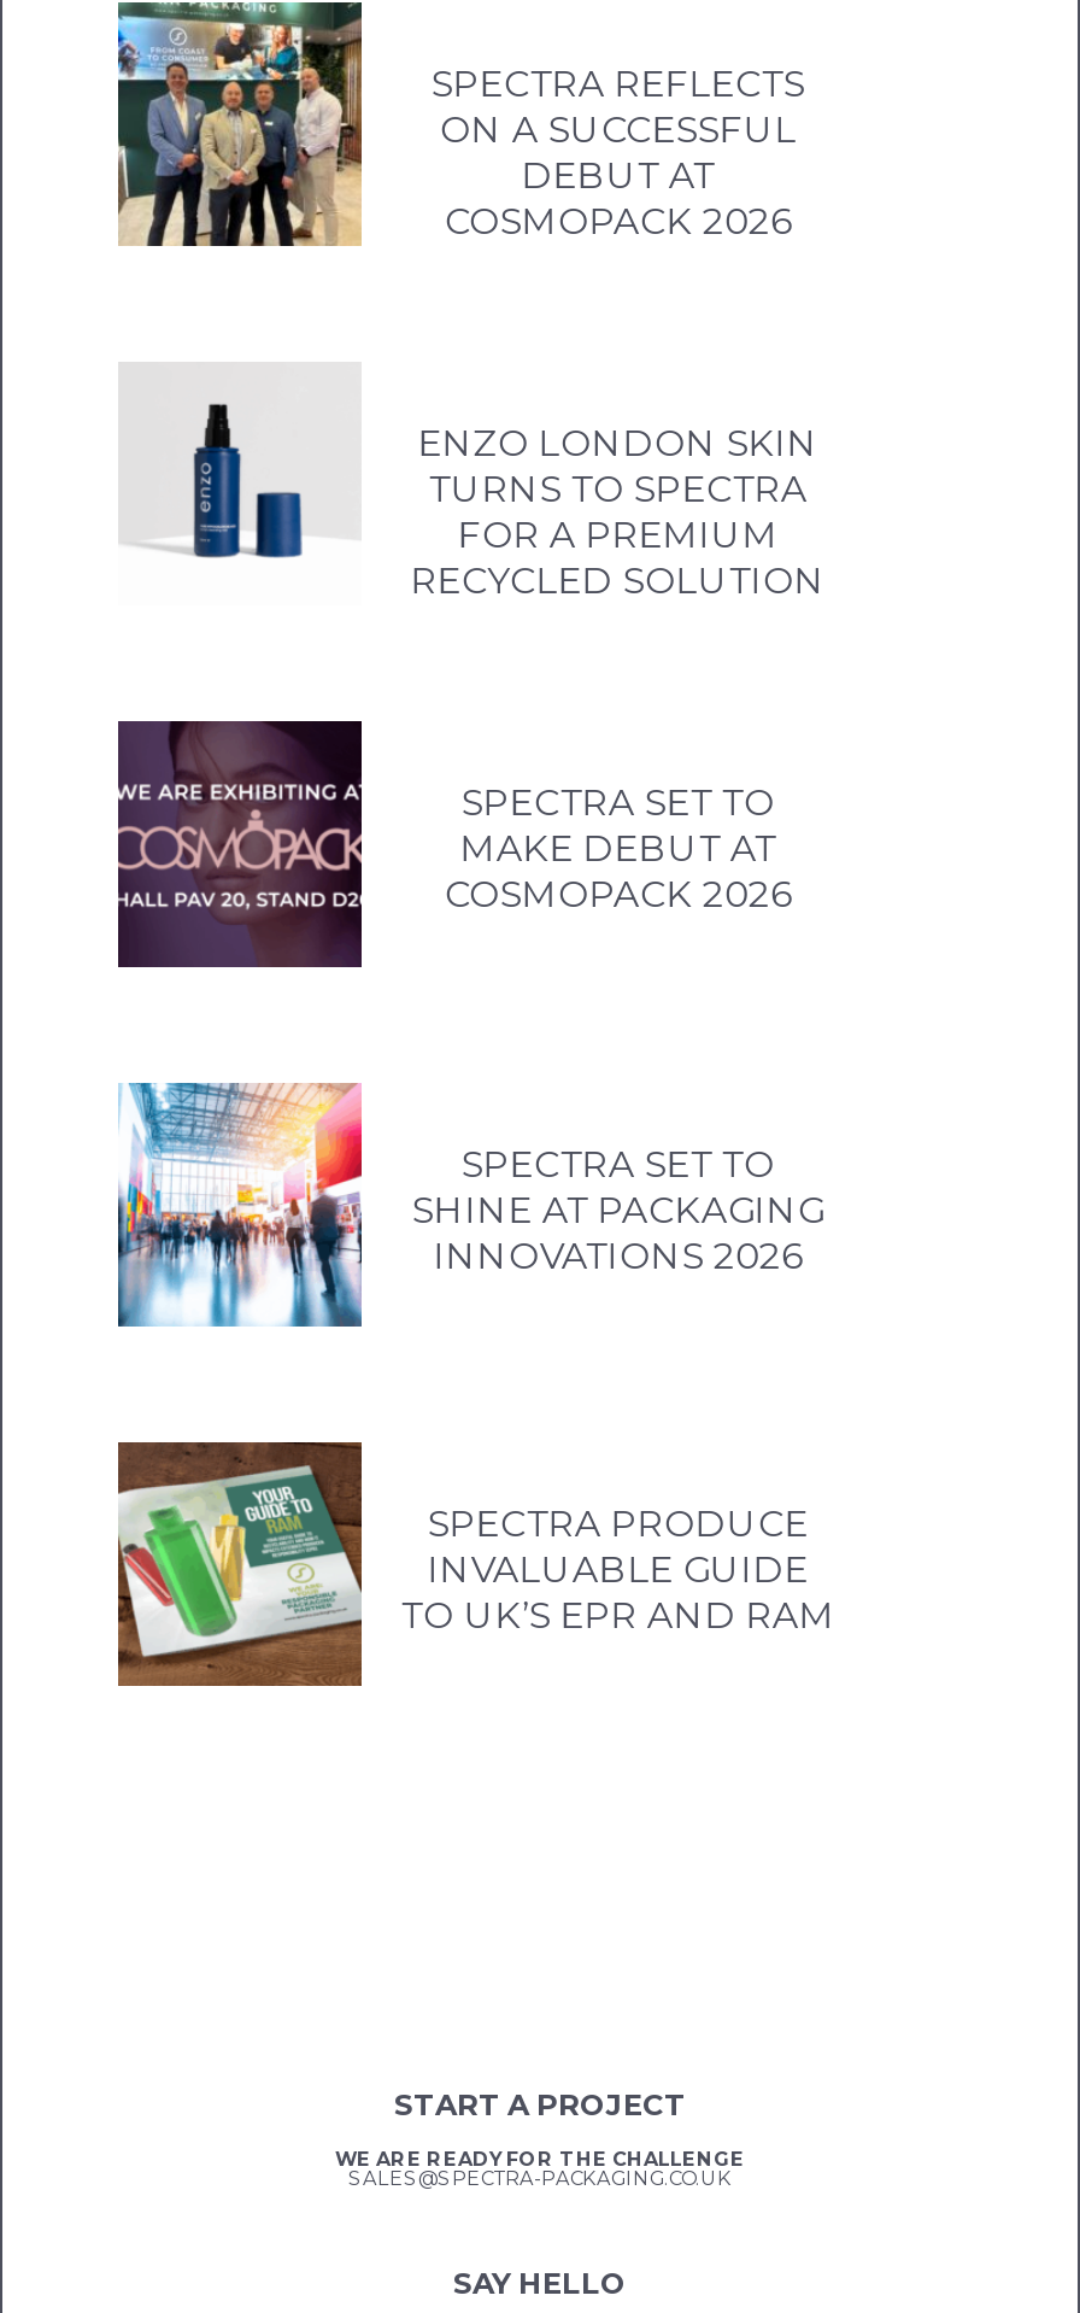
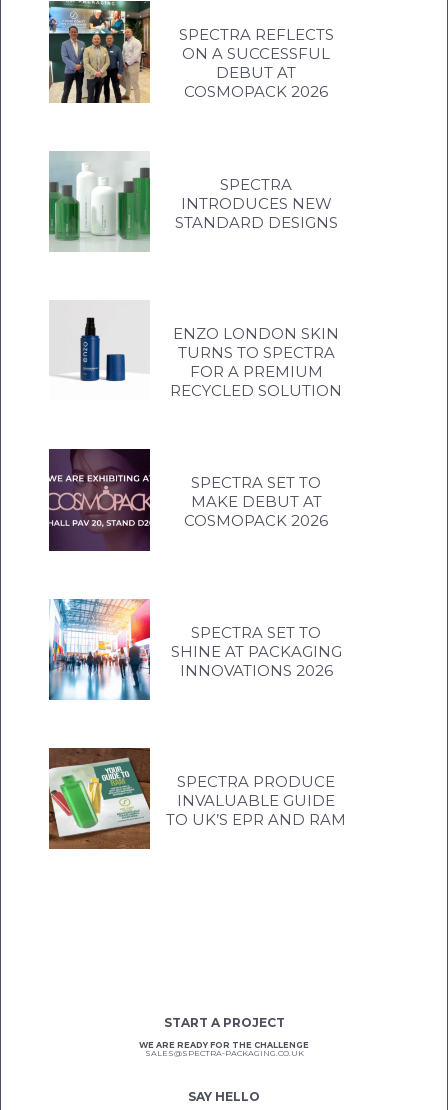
none -> [49,151,338,252] [image] | SPECTRA | INTRODUCES NEW | STANDARD DESIGNS

